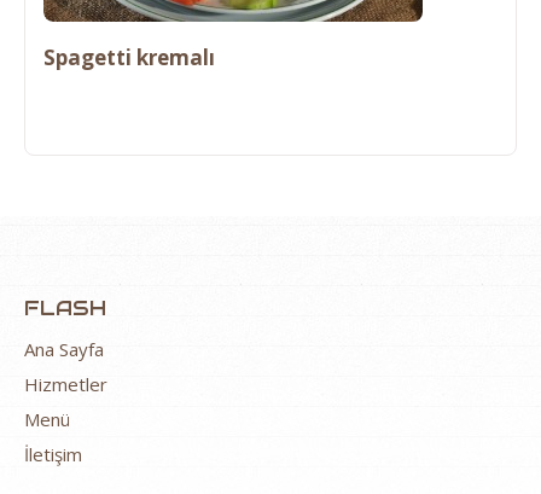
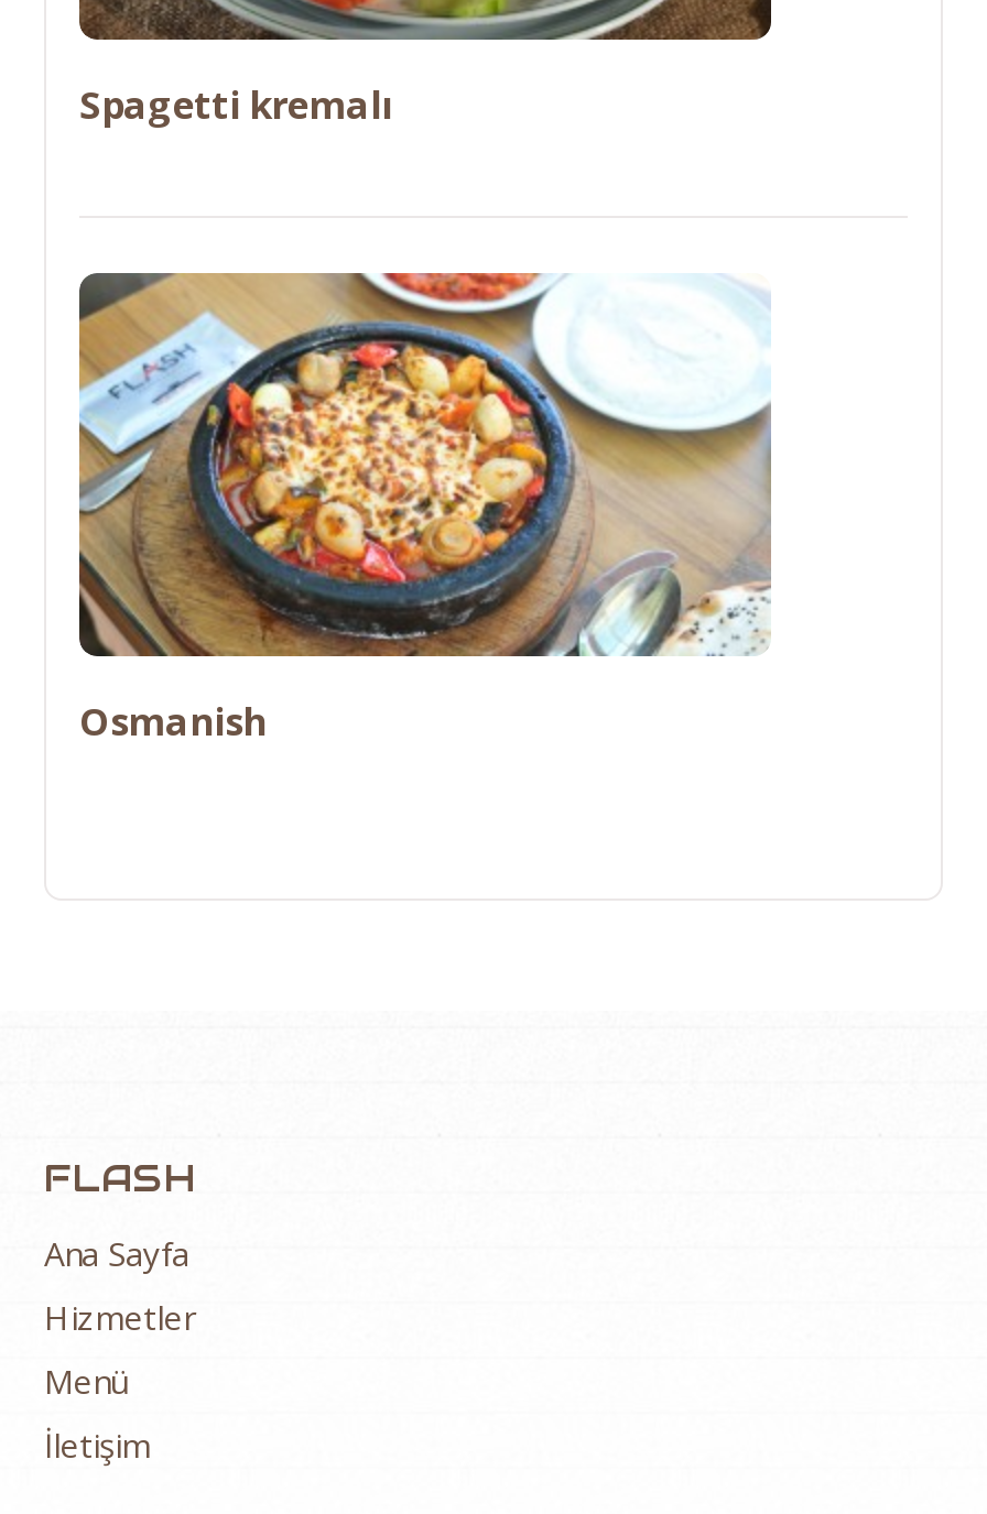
none -> [77,271,771,747] [image] | Osmanish

